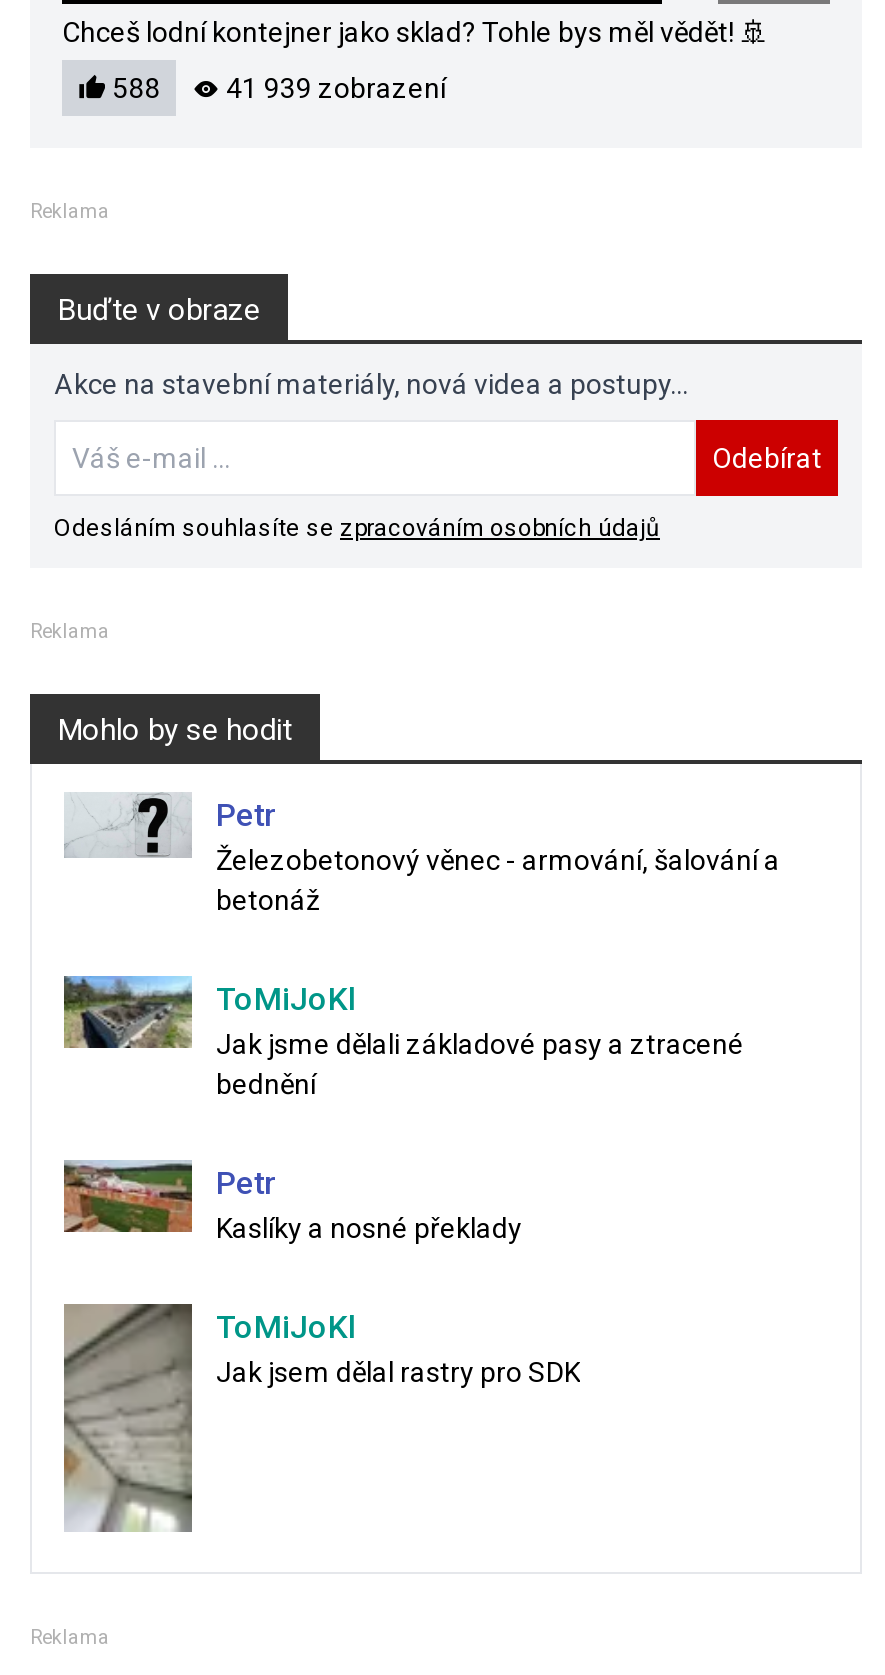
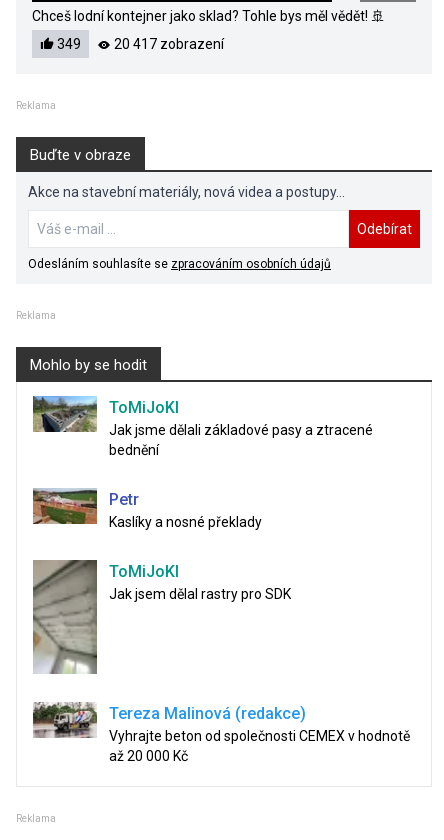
[106,72,160,104] 588 -> [54,36,81,52] 349
[220,72,446,104] 41 939 zobrazení -> [111,36,224,52] 20 417 zobrazení
[64,792,780,916] [image] | Petr | Železobetonový věnec - armování, šalování a | betonáž -> none
moved [62,974,744,1388] -> [32,395,373,602]: [image] | ToMiJoKl | Jak jsme dělali základové pasy a ztracené | bednění | Petr | Kaslíky a nosné překlady | ToMiJoKl | Jak jsem dělal rastry pro SDK
moved [62,1302,196,1536] -> [32,559,99,676]: [image]
none -> [33,701,410,763] [image] | Tereza Malinová (redakce) | Vyhrajte beton od společnosti CEMEX v hodnotě | až 20 000 Kč

